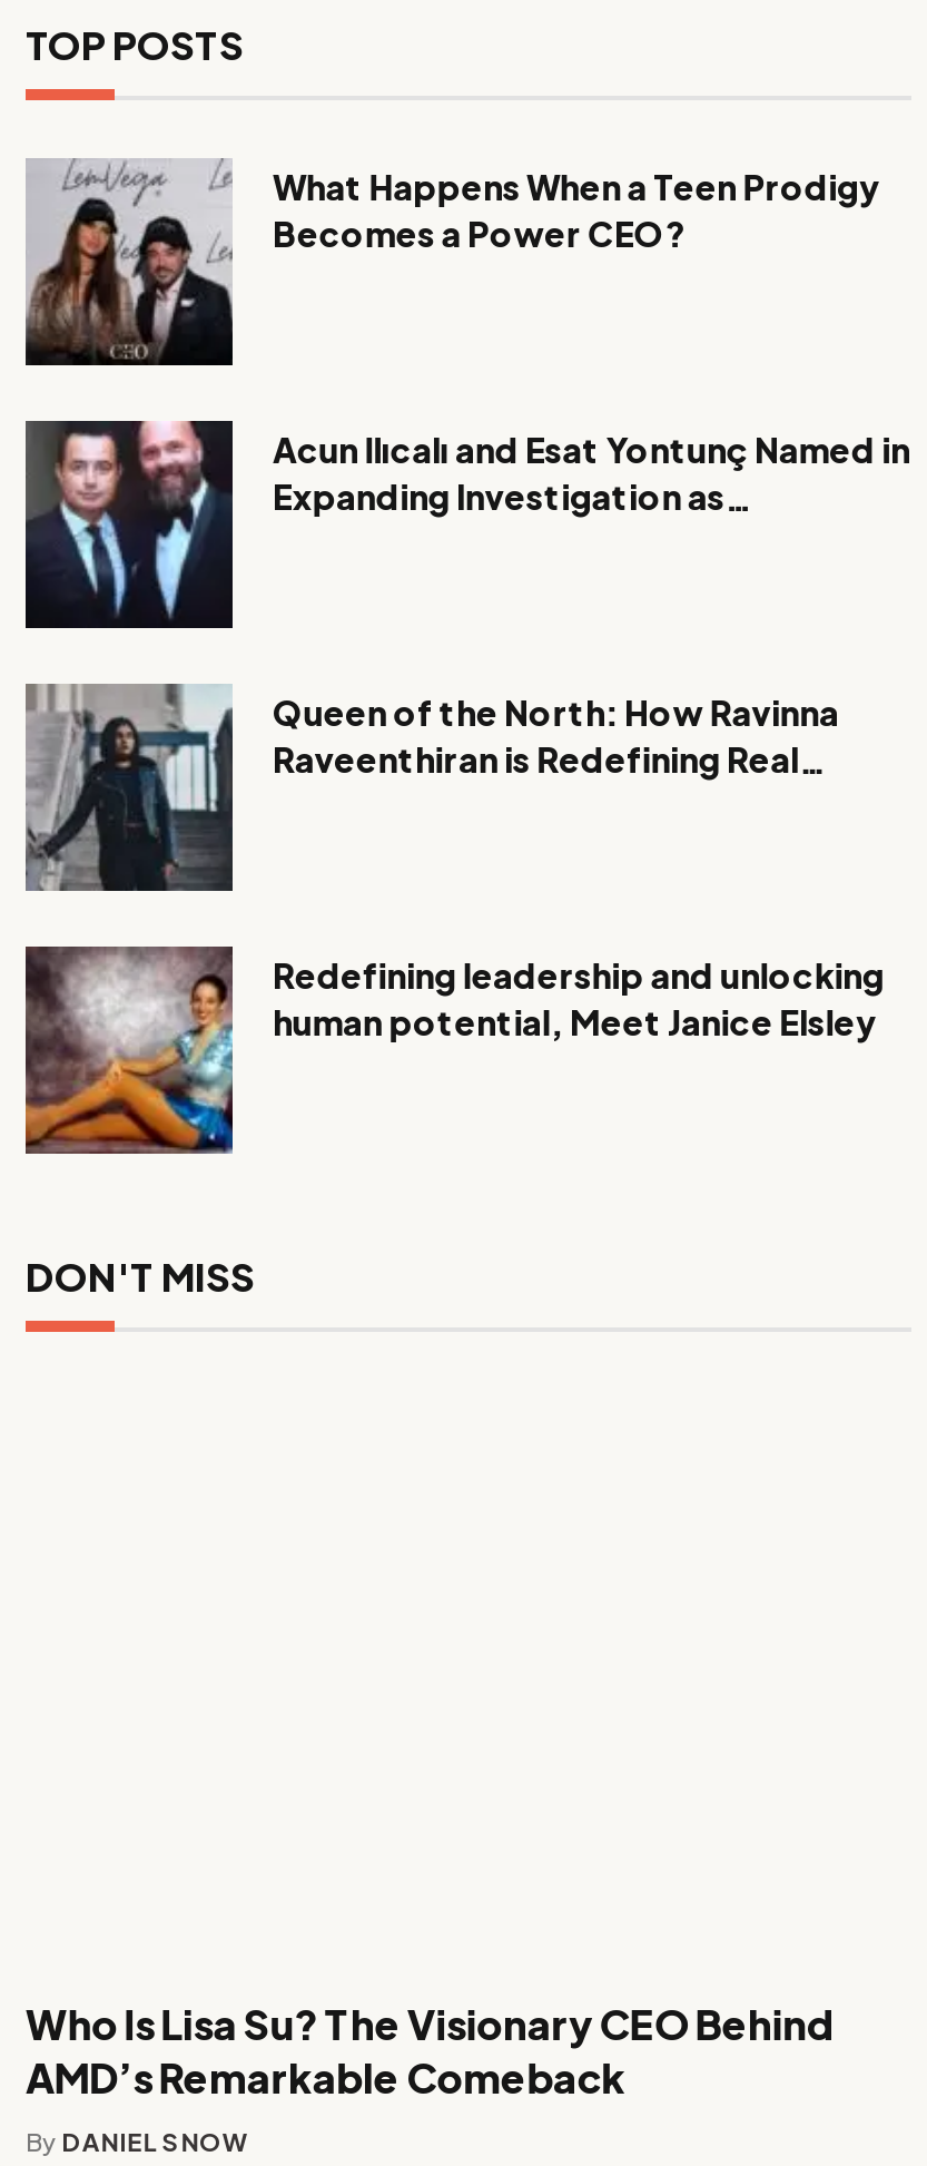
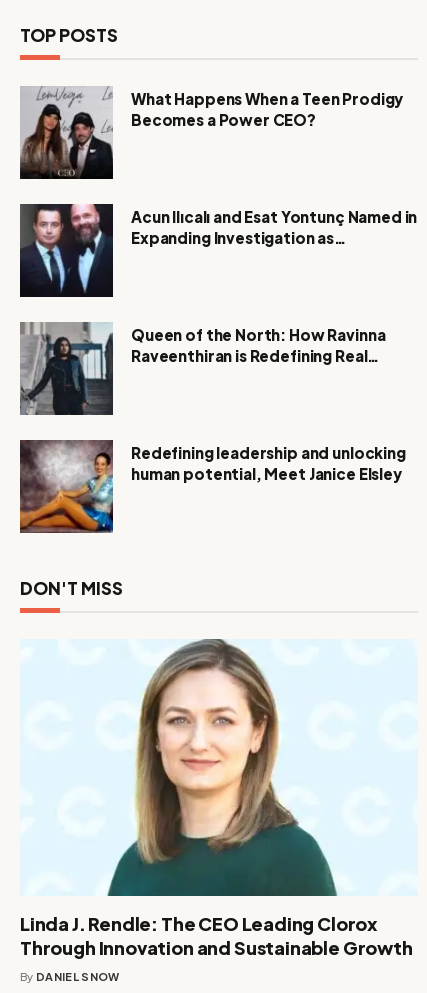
none -> [106,638,339,897] [image]
[26,1998,835,2103] Who Is Lisa Su? The Visionary CEO Behind | AMD’s Remarkable Comeback -> [20,912,413,959] Linda J. Rendle: The CEO Leading Clorox | Through Innovation and Sustainable Growth

